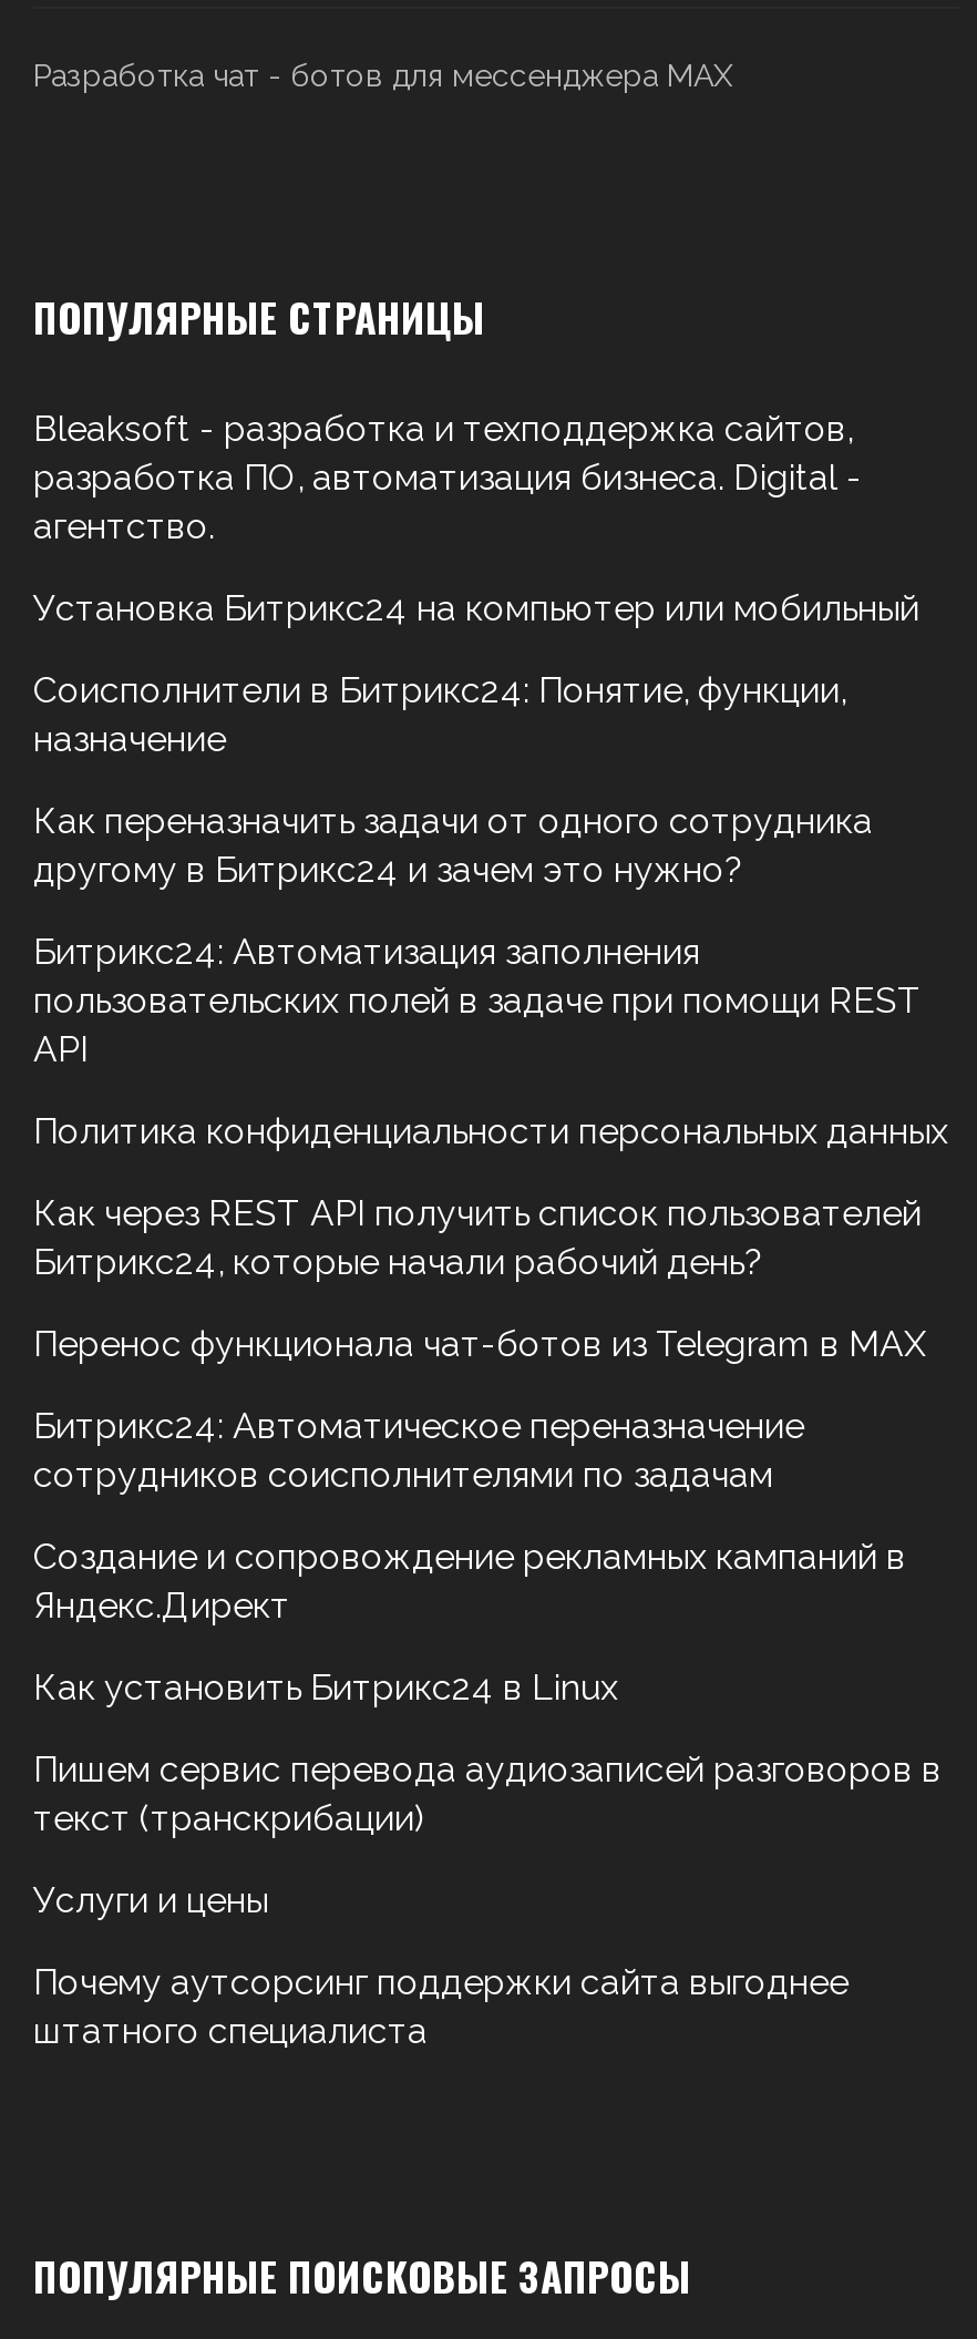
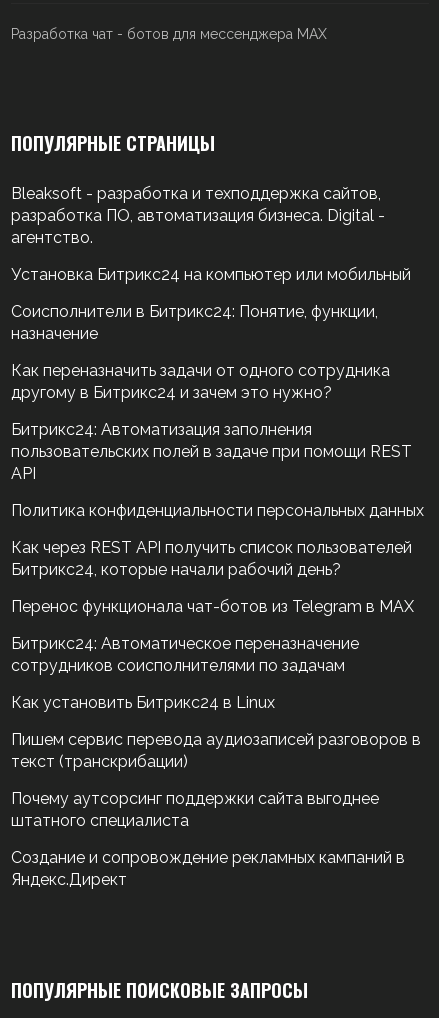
moved [33,1537,906,1627] -> [11,848,405,889]: Создание и сопровождение рекламных кампаний в | Яндекс.Директ
moved [33,1667,942,1840] -> [11,693,421,771]: Как установить Битрикс24 в Linux | Пишем сервис перевода аудиозаписей разговоров в | текст (транскрибации)
[33,1880,268,1922] Услуги и цены -> none
moved [33,1962,849,2053] -> [11,789,379,830]: Почему аутсорсинг поддержки сайта выгоднее | штатного специалиста

